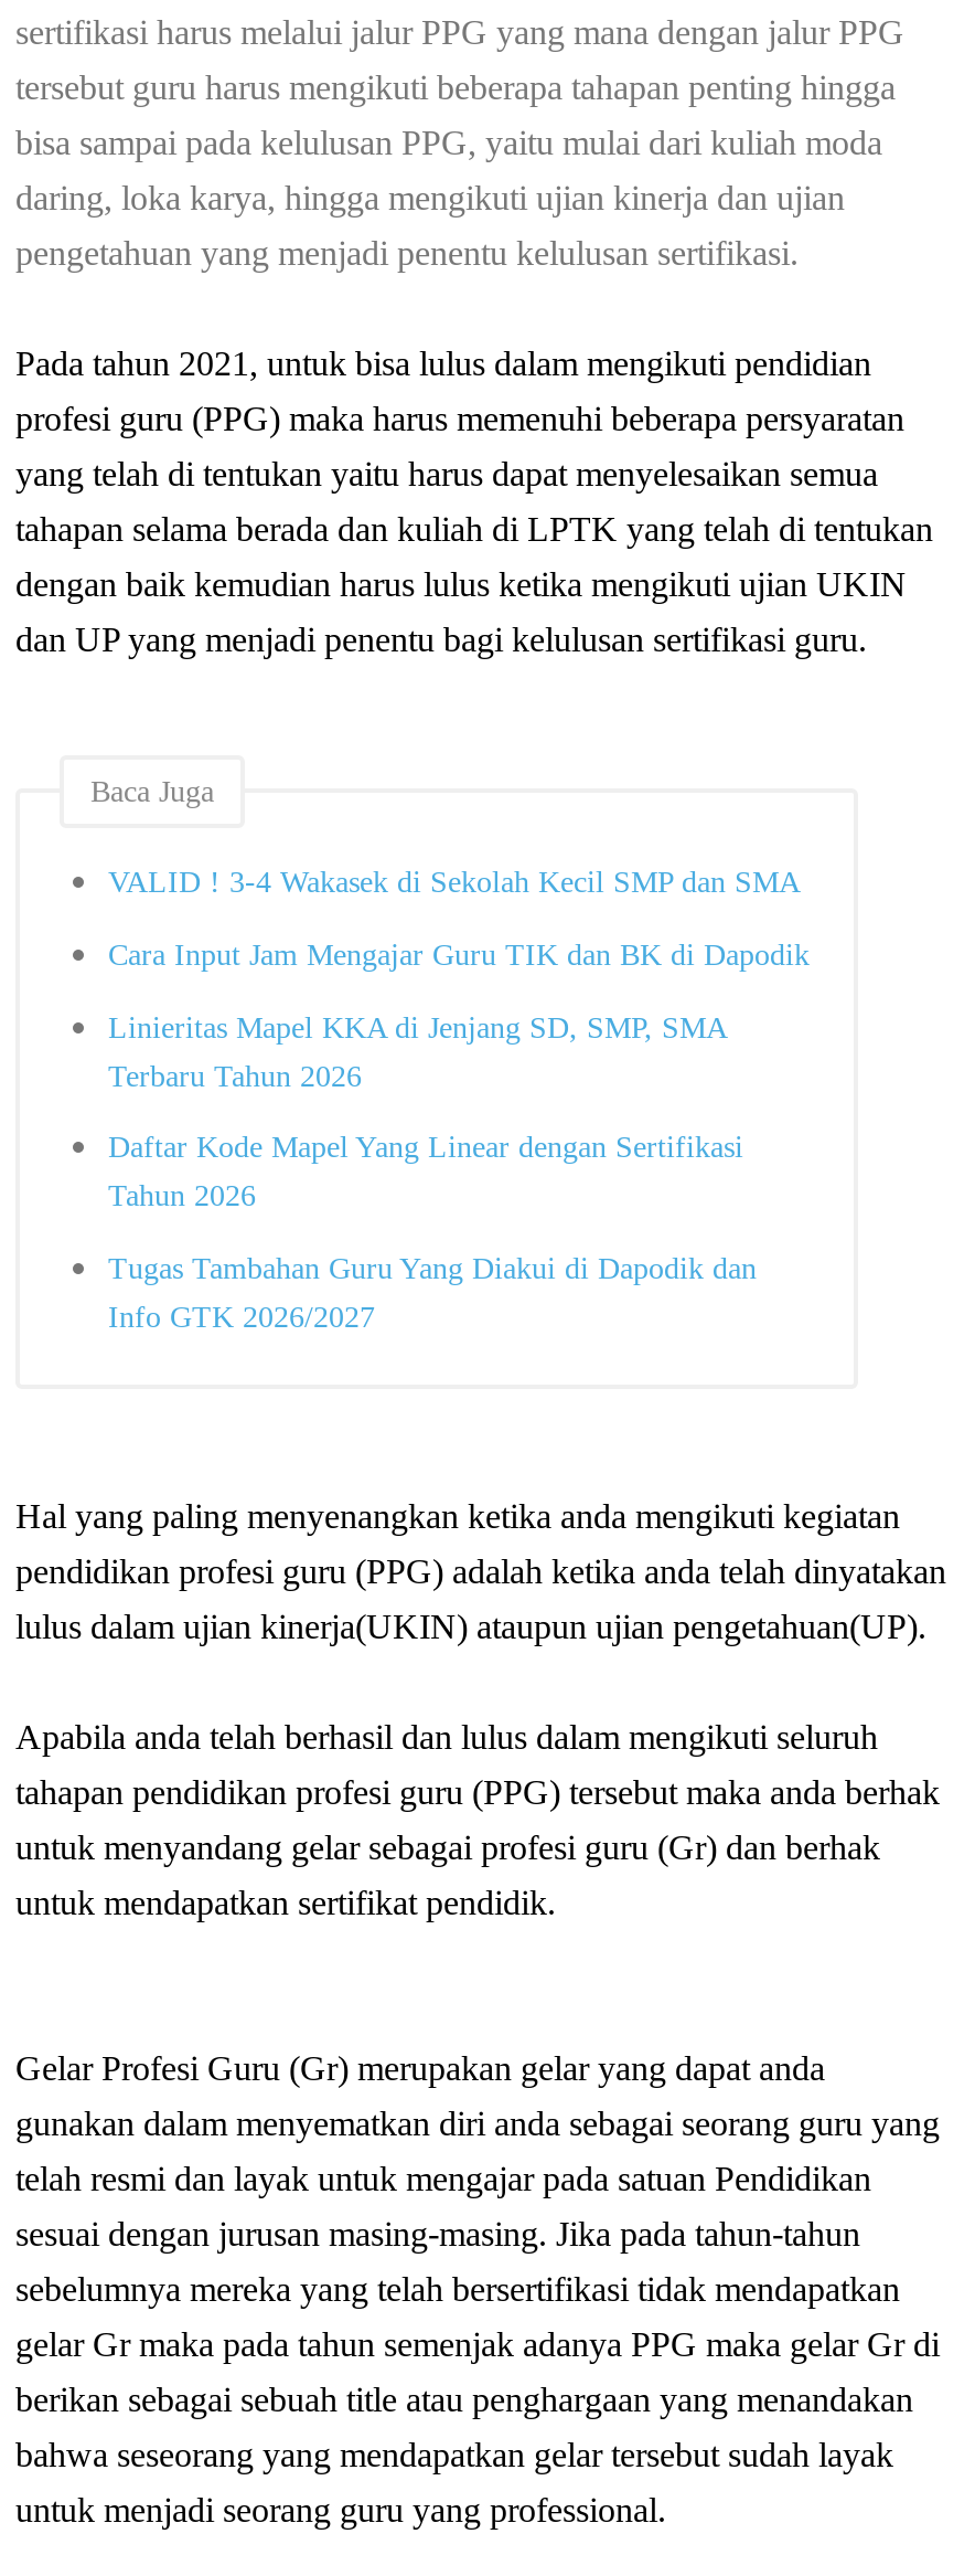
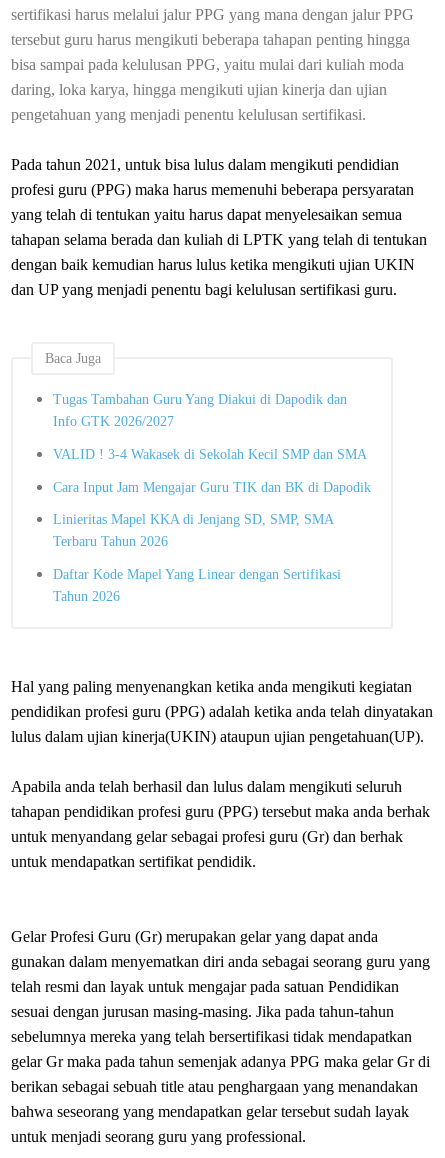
moved [108,867,810,1213] -> [53,447,371,604]: VALID ! 3-4 Wakasek di Sekolah Kecil SMP dan SMA | Cara Input Jam Mengajar Guru TIK dan BK di Dapodik | Linieritas Mapel KKA di Jenjang SD, SMP, SMA | Terbaru Tahun 2026 | Daftar Kode Mapel Yang Linear dengan Sertifikasi | Tahun 2026
moved [108,1252,757,1333] -> [53,392,347,429]: Tugas Tambahan Guru Yang Diakui di Dapodik dan | Info GTK 2026/2027

